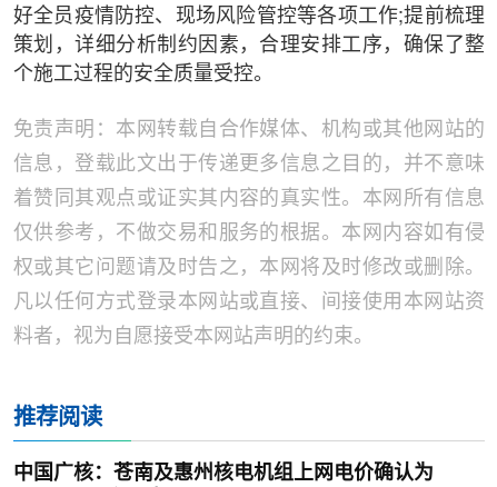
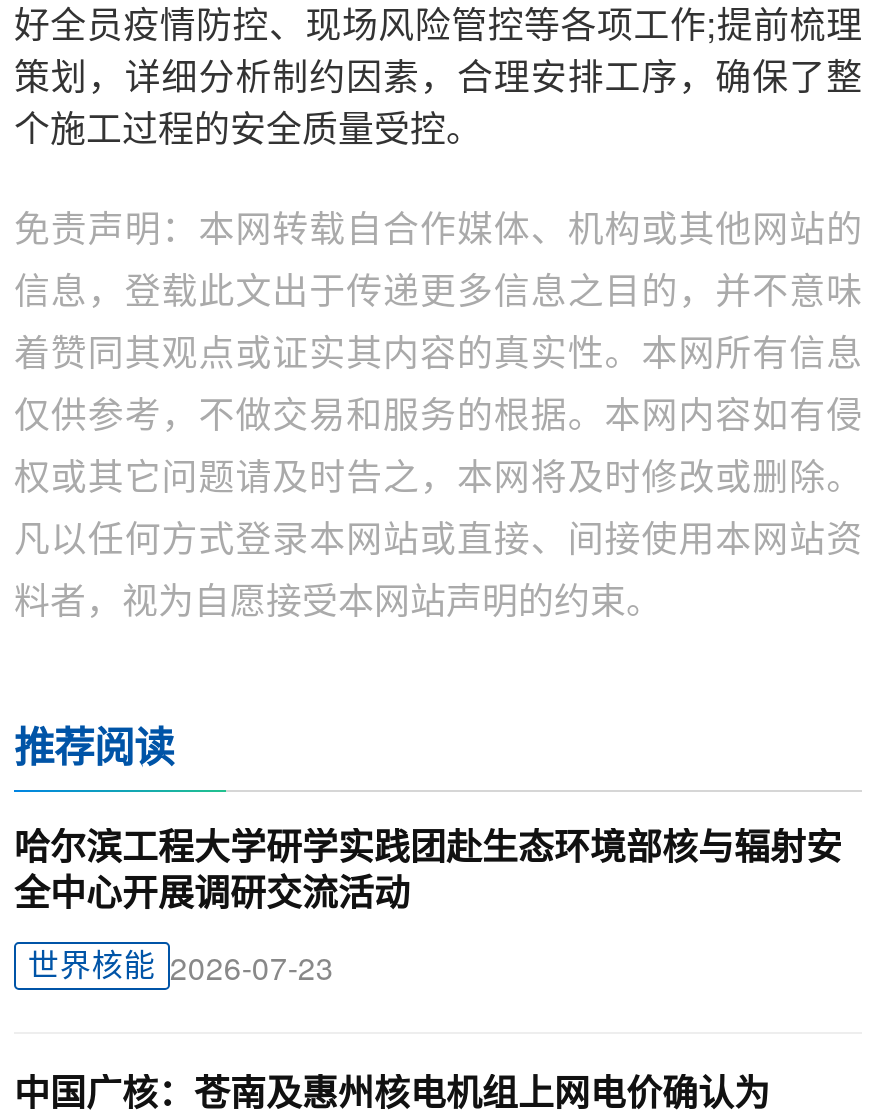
none -> [14,833,842,987] 哈尔滨工程大学研学实践团赴生态环境部核与辐射安 | 全中心开展调研交流活动 | 世界核能 2026-07-23

